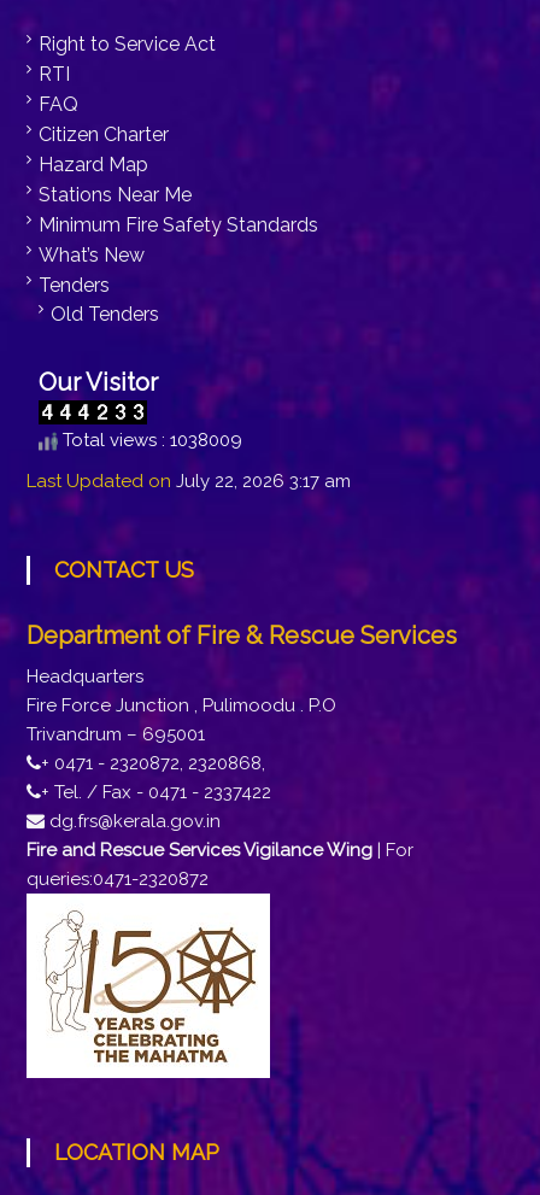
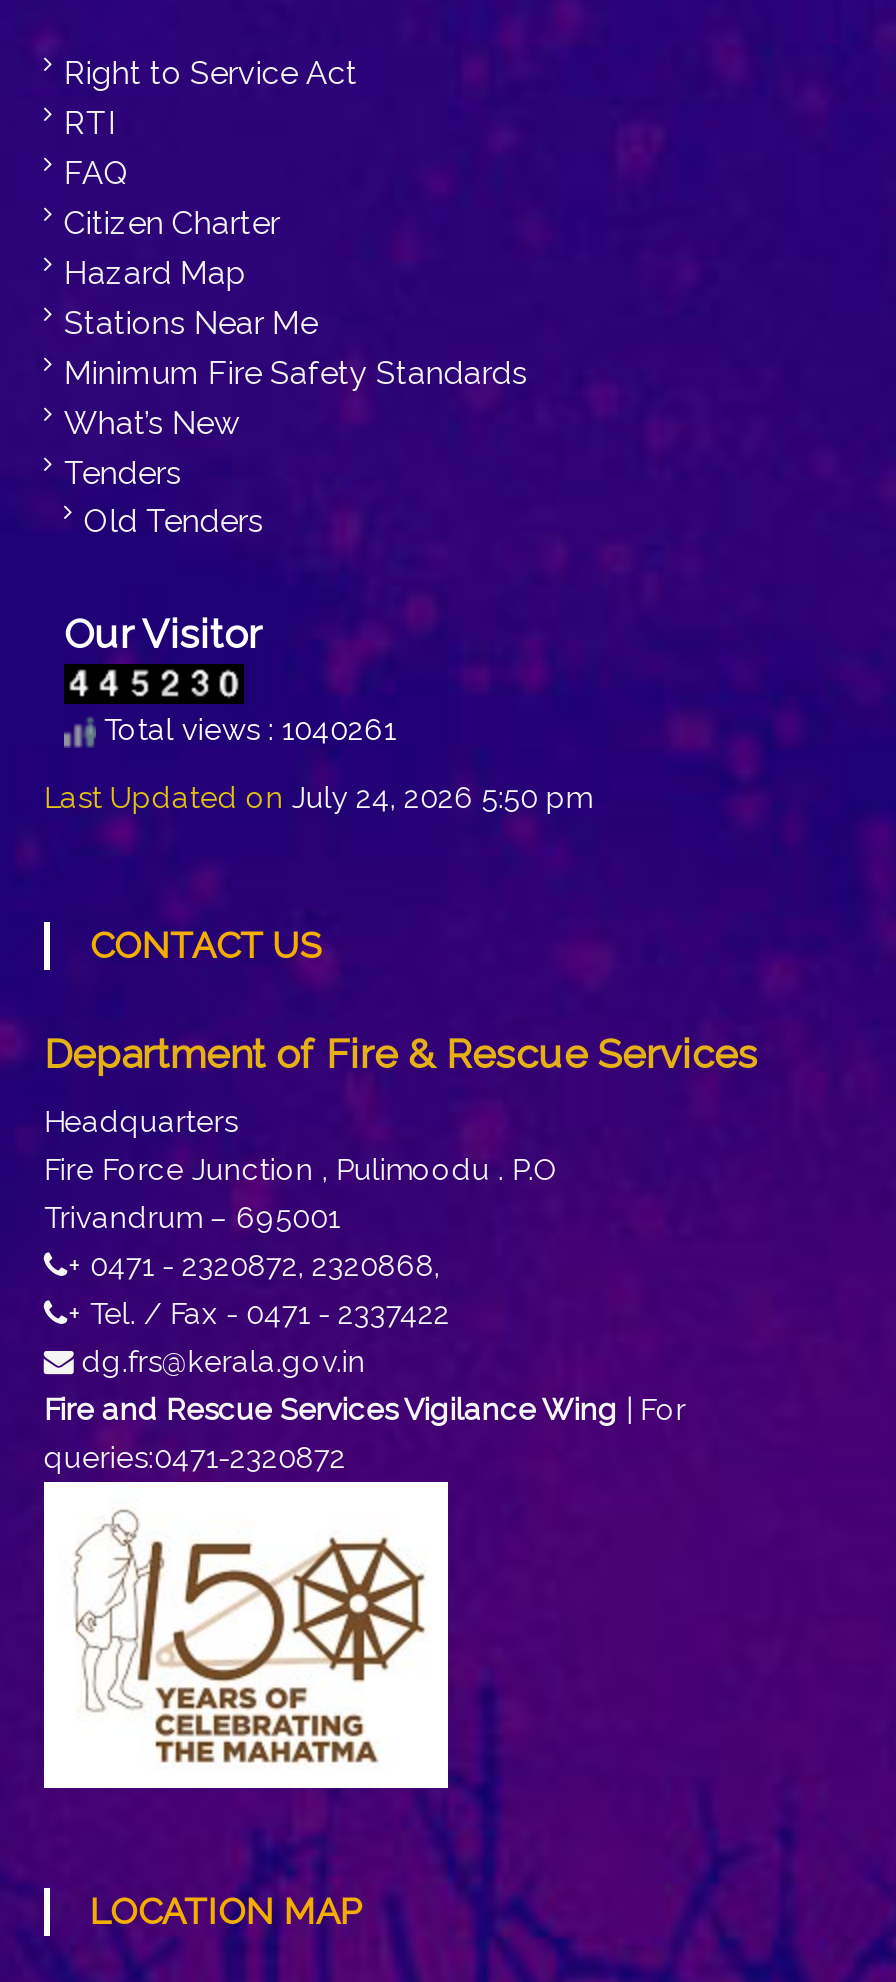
[58,429,242,451] Total views : 1038009 -> [96,712,396,748] Total views : 1040261
[26,470,351,492] Last Updated on July 22, 2026 3:17 am -> [44,780,592,816] Last Updated on July 24, 2026 5:50 pm

